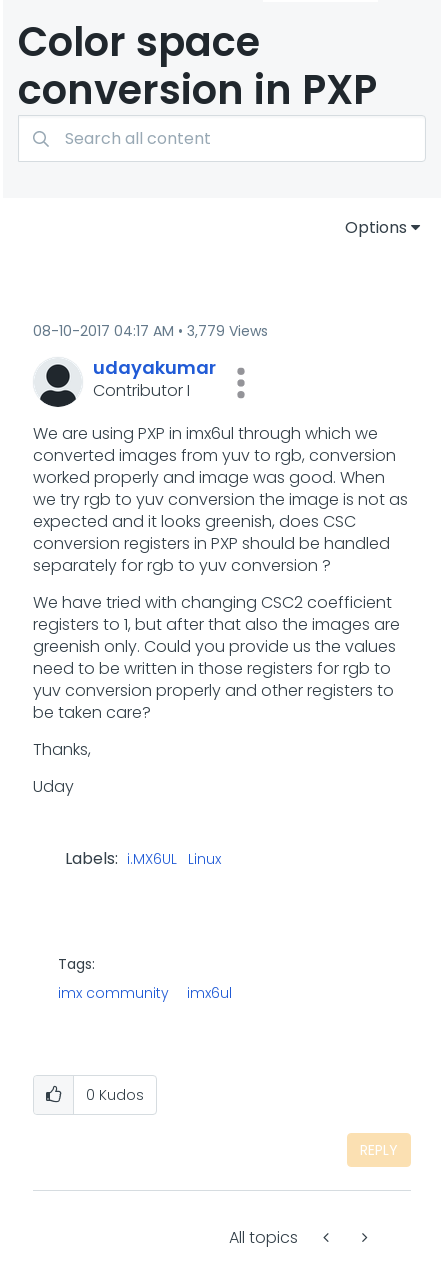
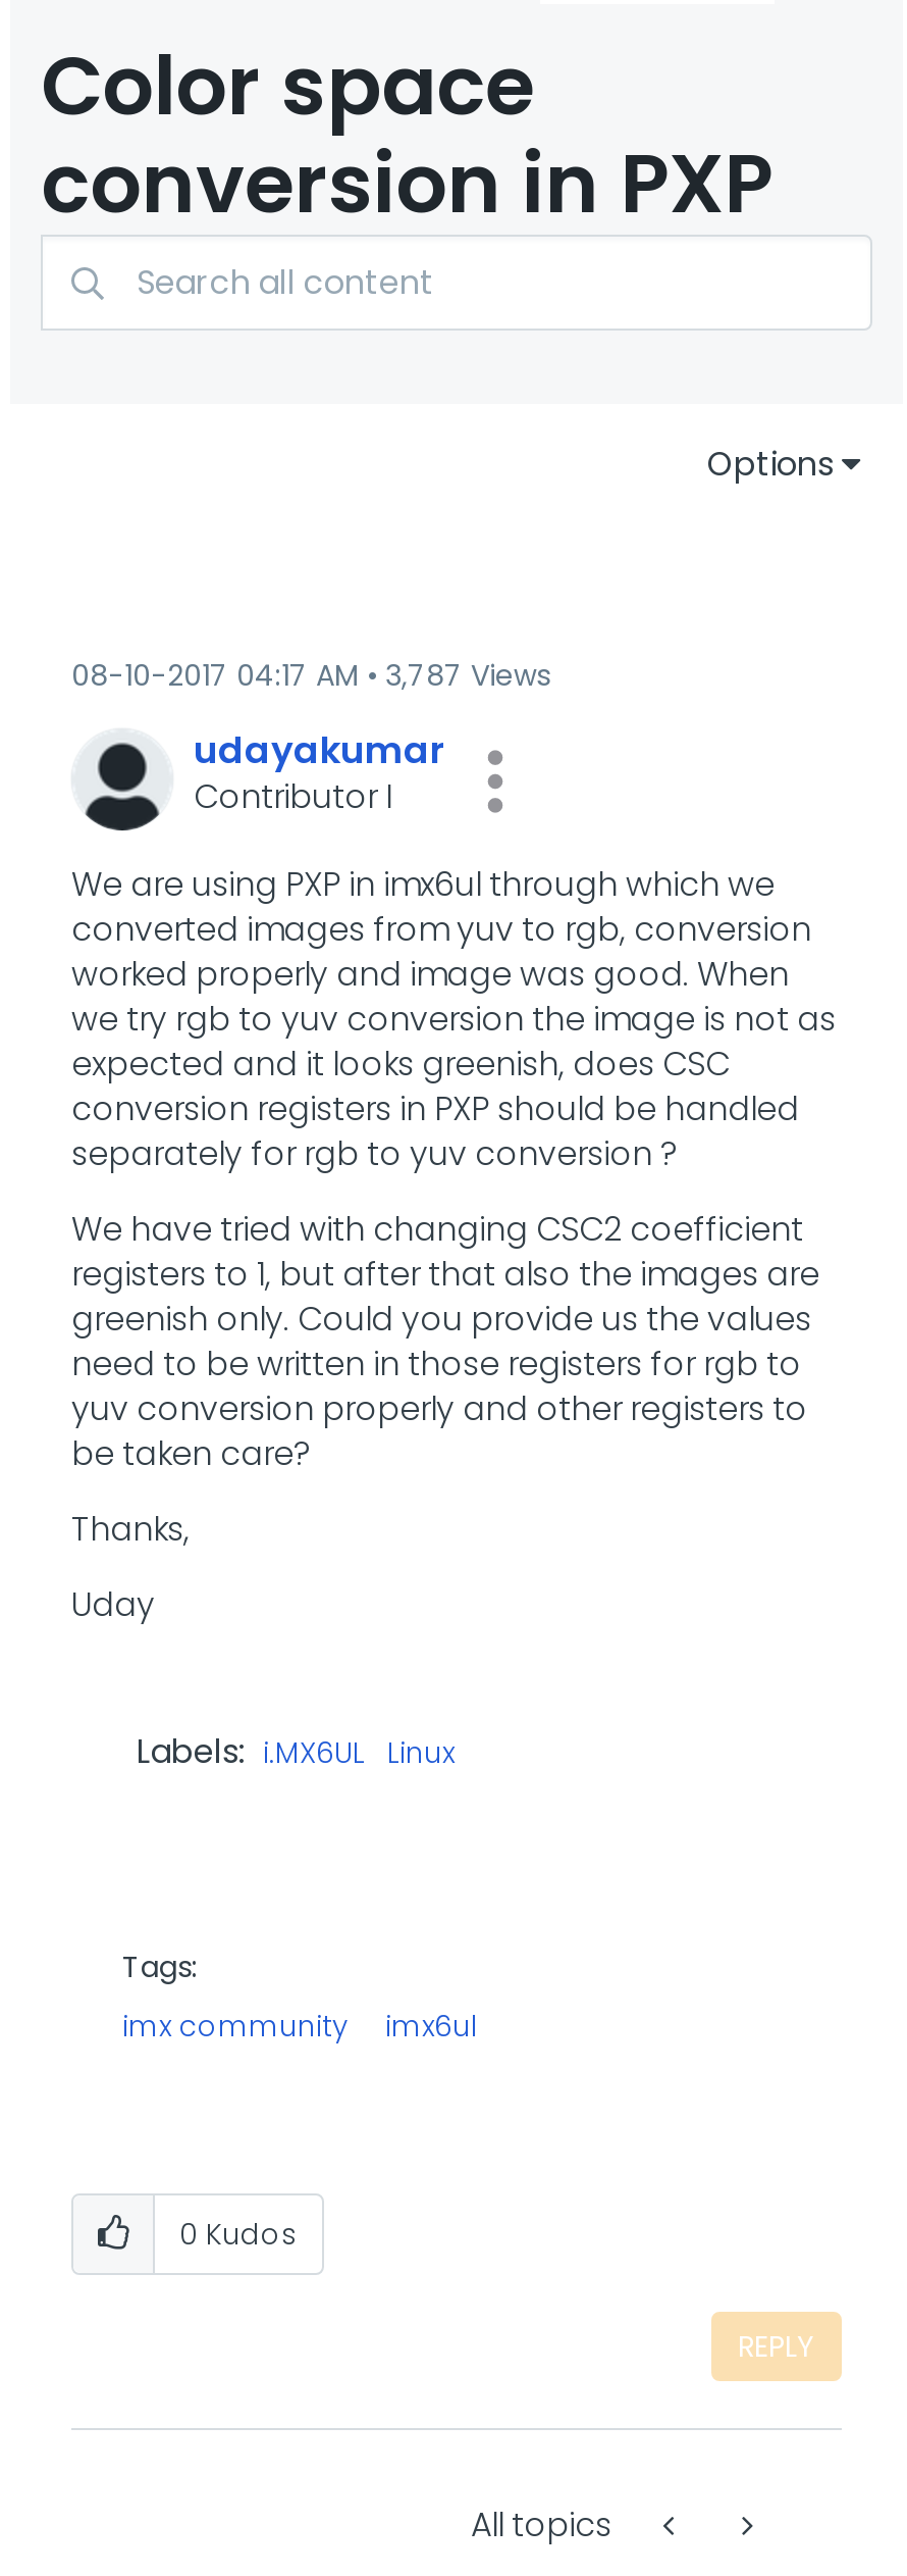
[33,321,268,341] 08-10-2017 04:17 AM 3,779 Views -> [71,655,550,696] 08-10-2017 04:17 AM 3,787 Views

